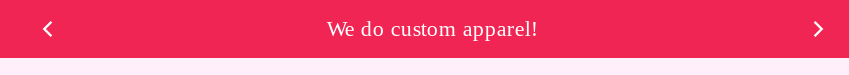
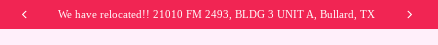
[327,16,539,40] We do custom apparel! -> [58,8,375,20] We have relocated!! 21010 FM 2493, BLDG 3 UNIT A, Bullard, TX

